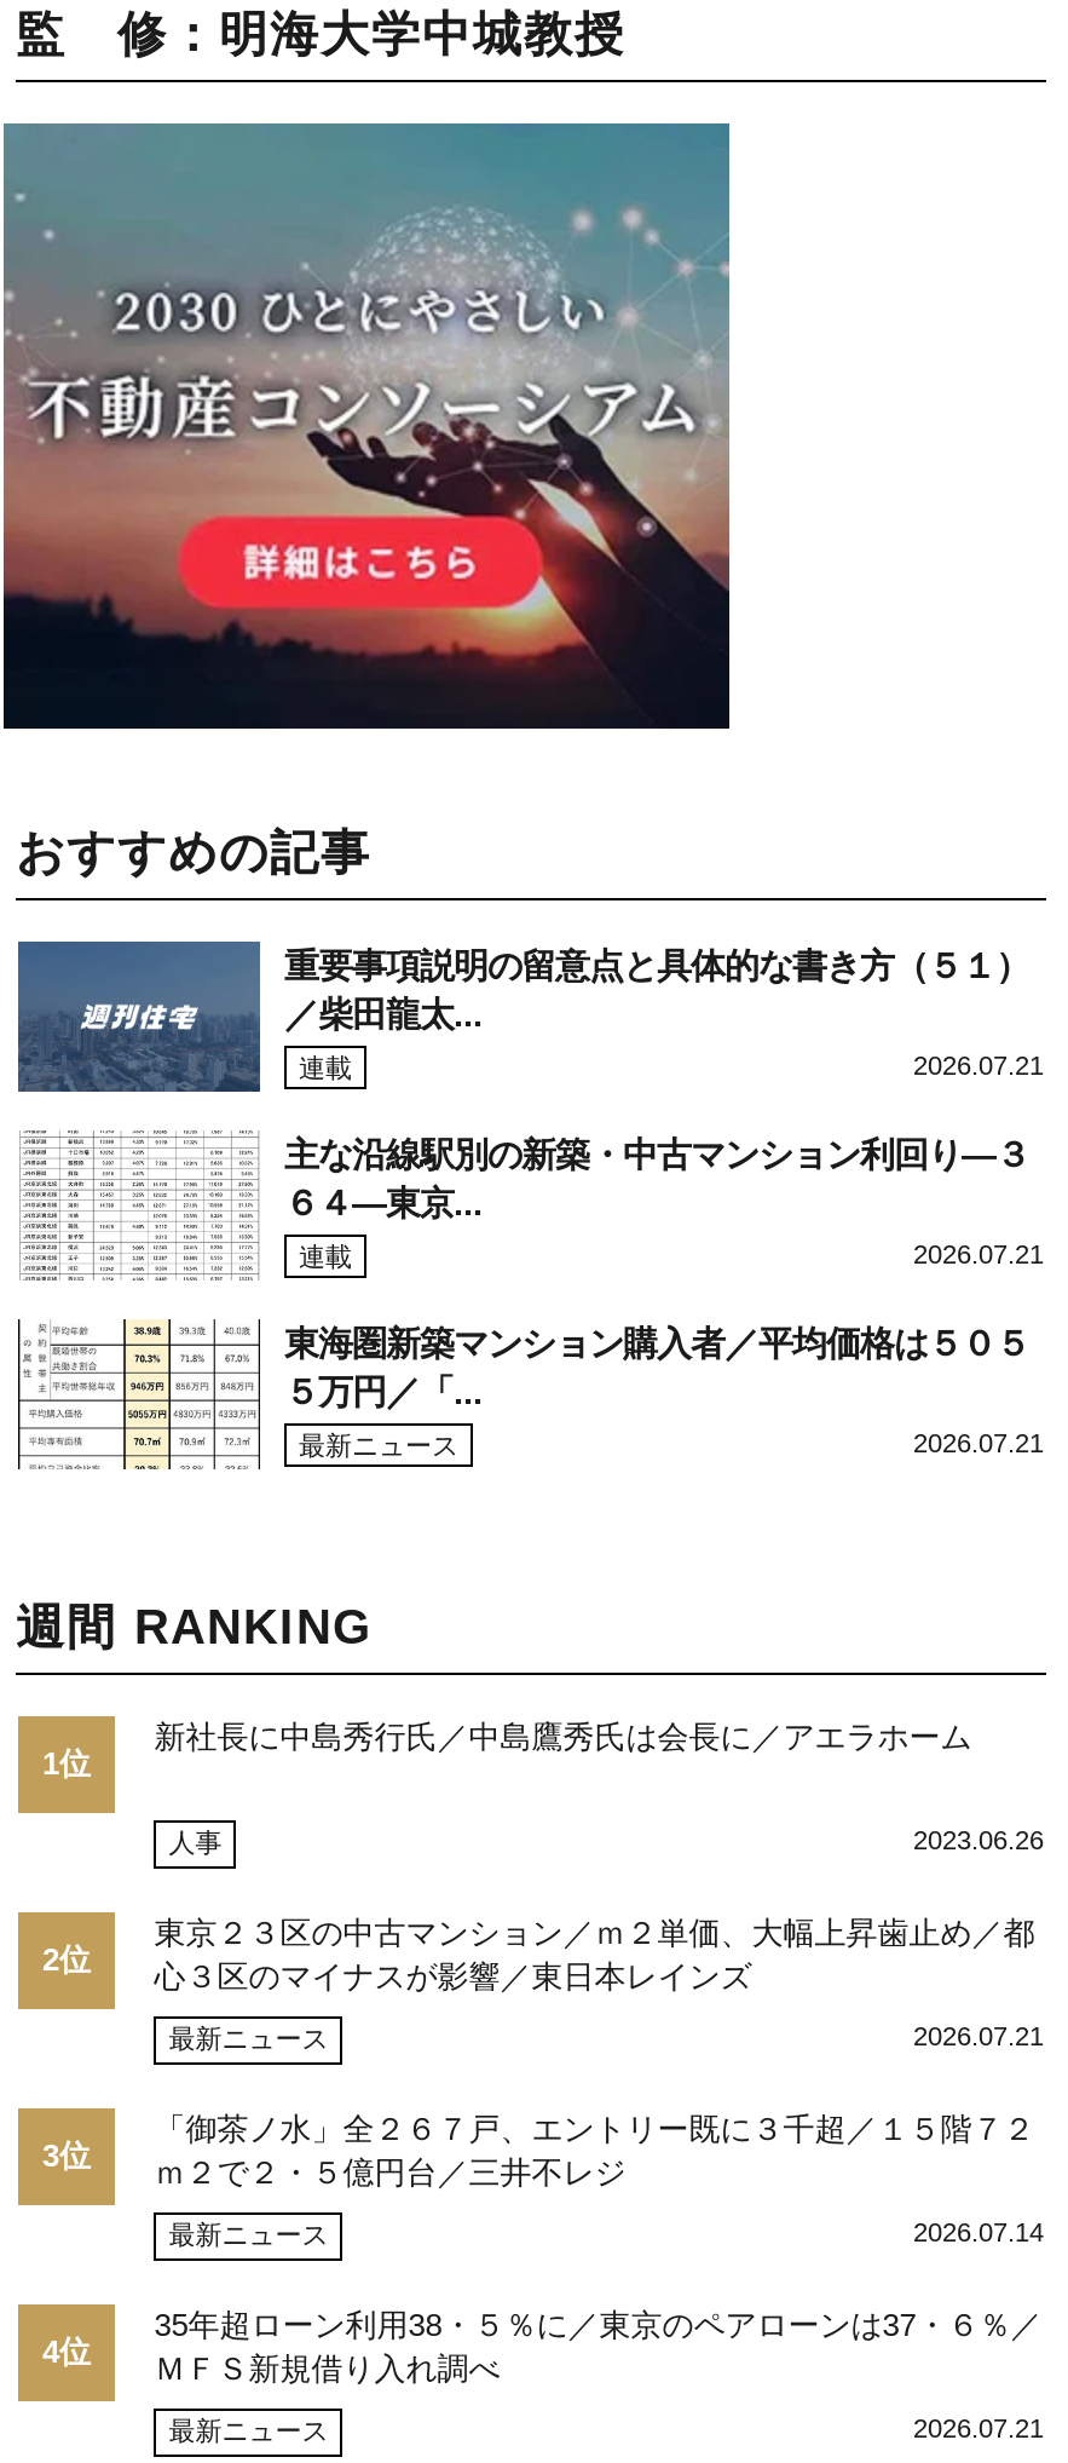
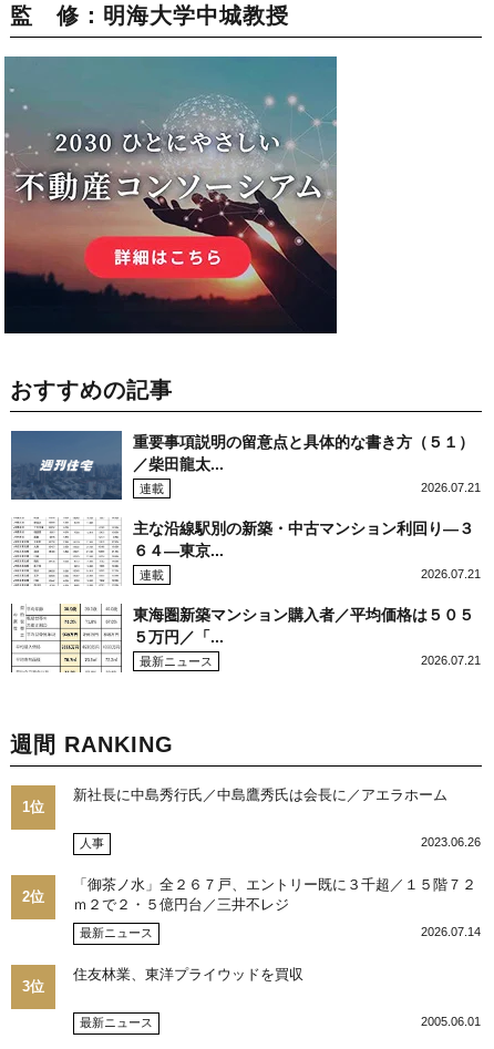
[42,1916,1044,2175] 東京２３区の中古マンション／ｍ２単価、大幅上昇歯止め／都 | 心３区のマイナスが影響／東日本レインズ | 最新ニュース | 2026.07.21 | 3位 -> none
[154,2308,1042,2388] 35年超ローン利用38・５％に／東京のペアローンは37・６％／ | ＭＦＳ新規借り入れ調べ -> [73,966,304,983] 住友林業、東洋プライウッドを買収
[42,2334,91,2371] 4位 -> [22,979,44,995] 3位
[913,2414,1044,2443] 2026.07.21 -> [421,1015,481,1028] 2005.06.01

